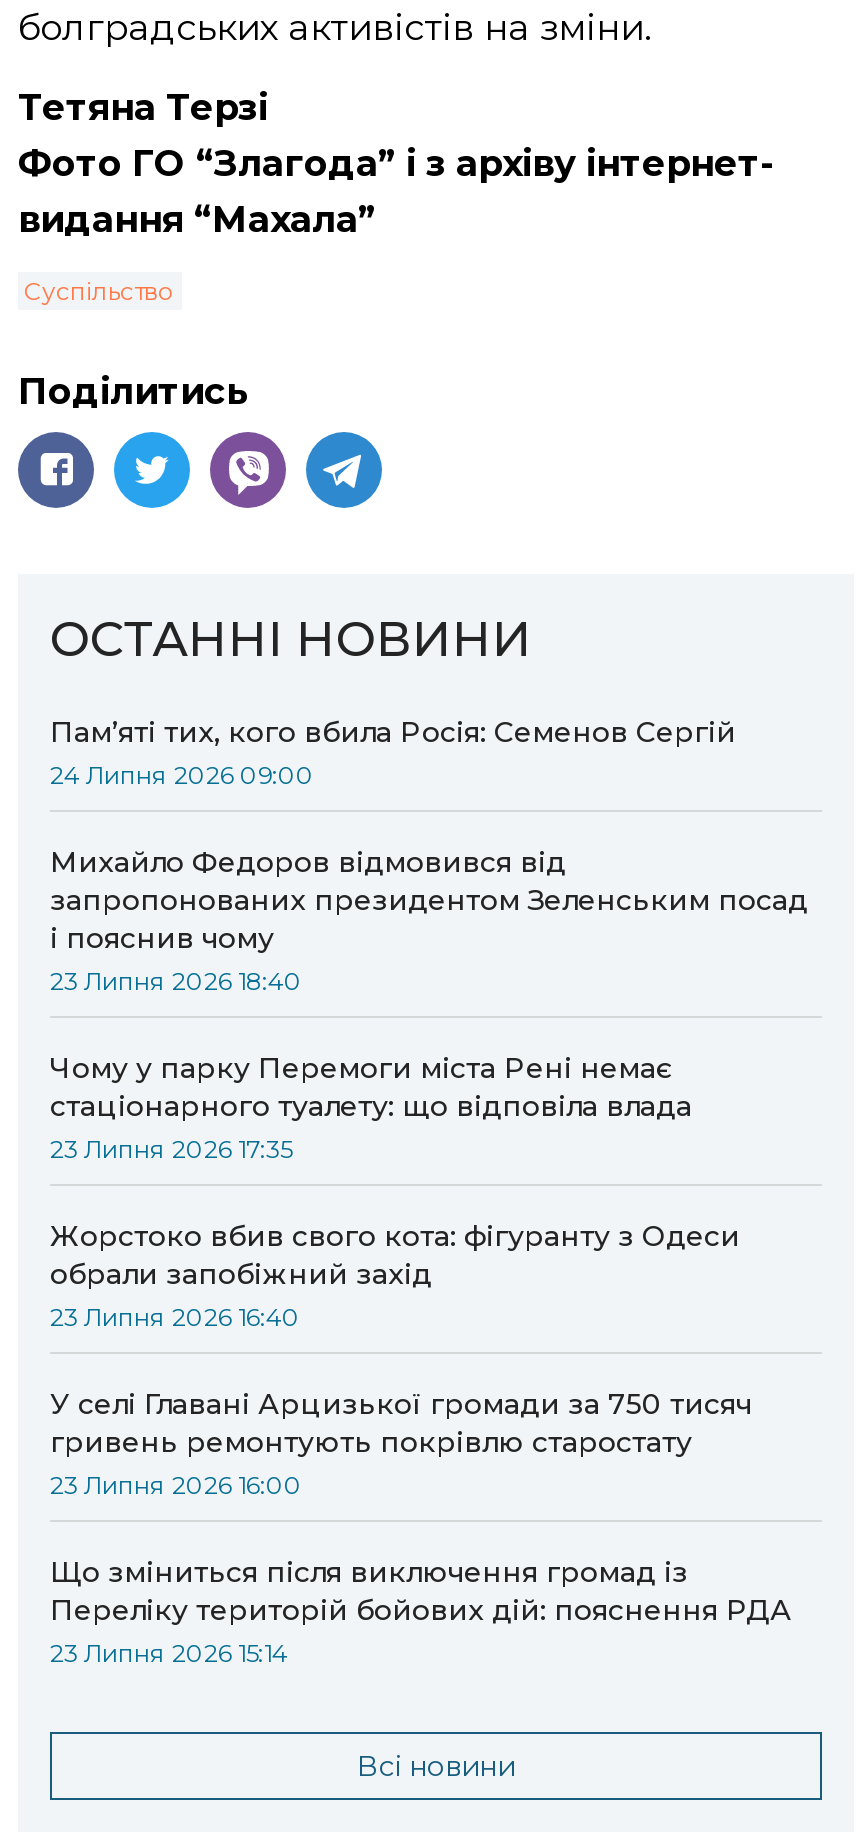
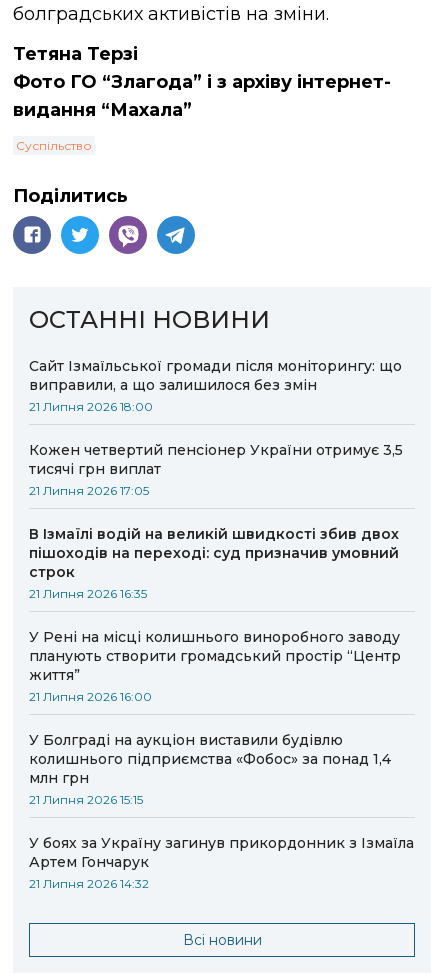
[50,714,736,790] Памʼяті тих, кого вбила Росія: Семенов Сергій | 24 Липня 2026 09:00 -> [29,357,402,414] Сайт Ізмаїльської громади після моніторингу: що | виправили, а що залишилося без змін | 21 Липня 2026 18:00
[50,844,808,996] Михайло Федоров відмовився від | запропонованих президентом Зеленським посад | і пояснив чому | 23 Липня 2026 18:40 -> [29,441,403,498] Кожен четвертий пенсіонер України отримує 3,5 | тисячі грн виплат | 21 Липня 2026 17:05
[50,1050,692,1164] Чому у парку Перемоги міста Рені немає | стаціонарного туалету: що відповіла влада | 23 Липня 2026 17:35 -> [29,525,399,601] В Ізмаїлі водій на великій швидкості збив двох | пішоходів на переході: суд призначив умовний | строк | 21 Липня 2026 16:35
[50,1218,740,1332] Жорстоко вбив свого кота: фігуранту з Одеси | обрали запобіжний захід | 23 Липня 2026 16:40 -> [29,628,401,704] У Рені на місці колишнього виноробного заводу | планують створити громадський простір “Центр | життя” | 21 Липня 2026 16:00
[50,1386,752,1500] У селі Главані Арцизької громади за 750 тисяч | гривень ремонтують покрівлю старостату | 23 Липня 2026 16:00 -> [29,731,391,807] У Болграді на аукціон виставили будівлю | колишнього підприємства «Фобос» за понад 1,4 | млн грн | 21 Липня 2026 15:15
[50,1554,792,1668] Що зміниться після виключення громад із | Переліку територій бойових дій: пояснення РДА | 23 Липня 2026 15:14 -> [29,834,414,891] У боях за Україну загинув прикордонник з Ізмаїла | Артем Гончарук | 21 Липня 2026 14:32

